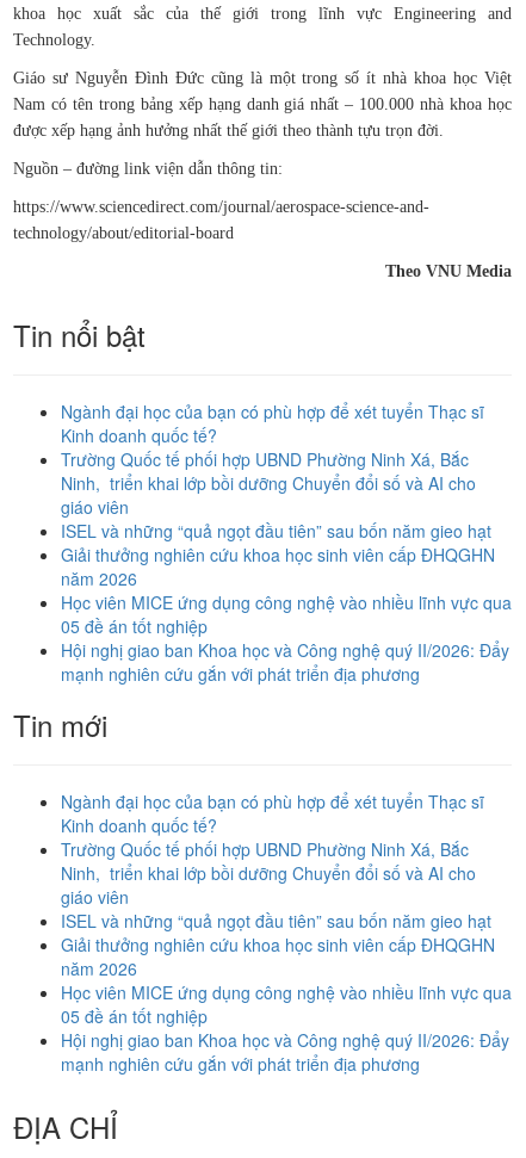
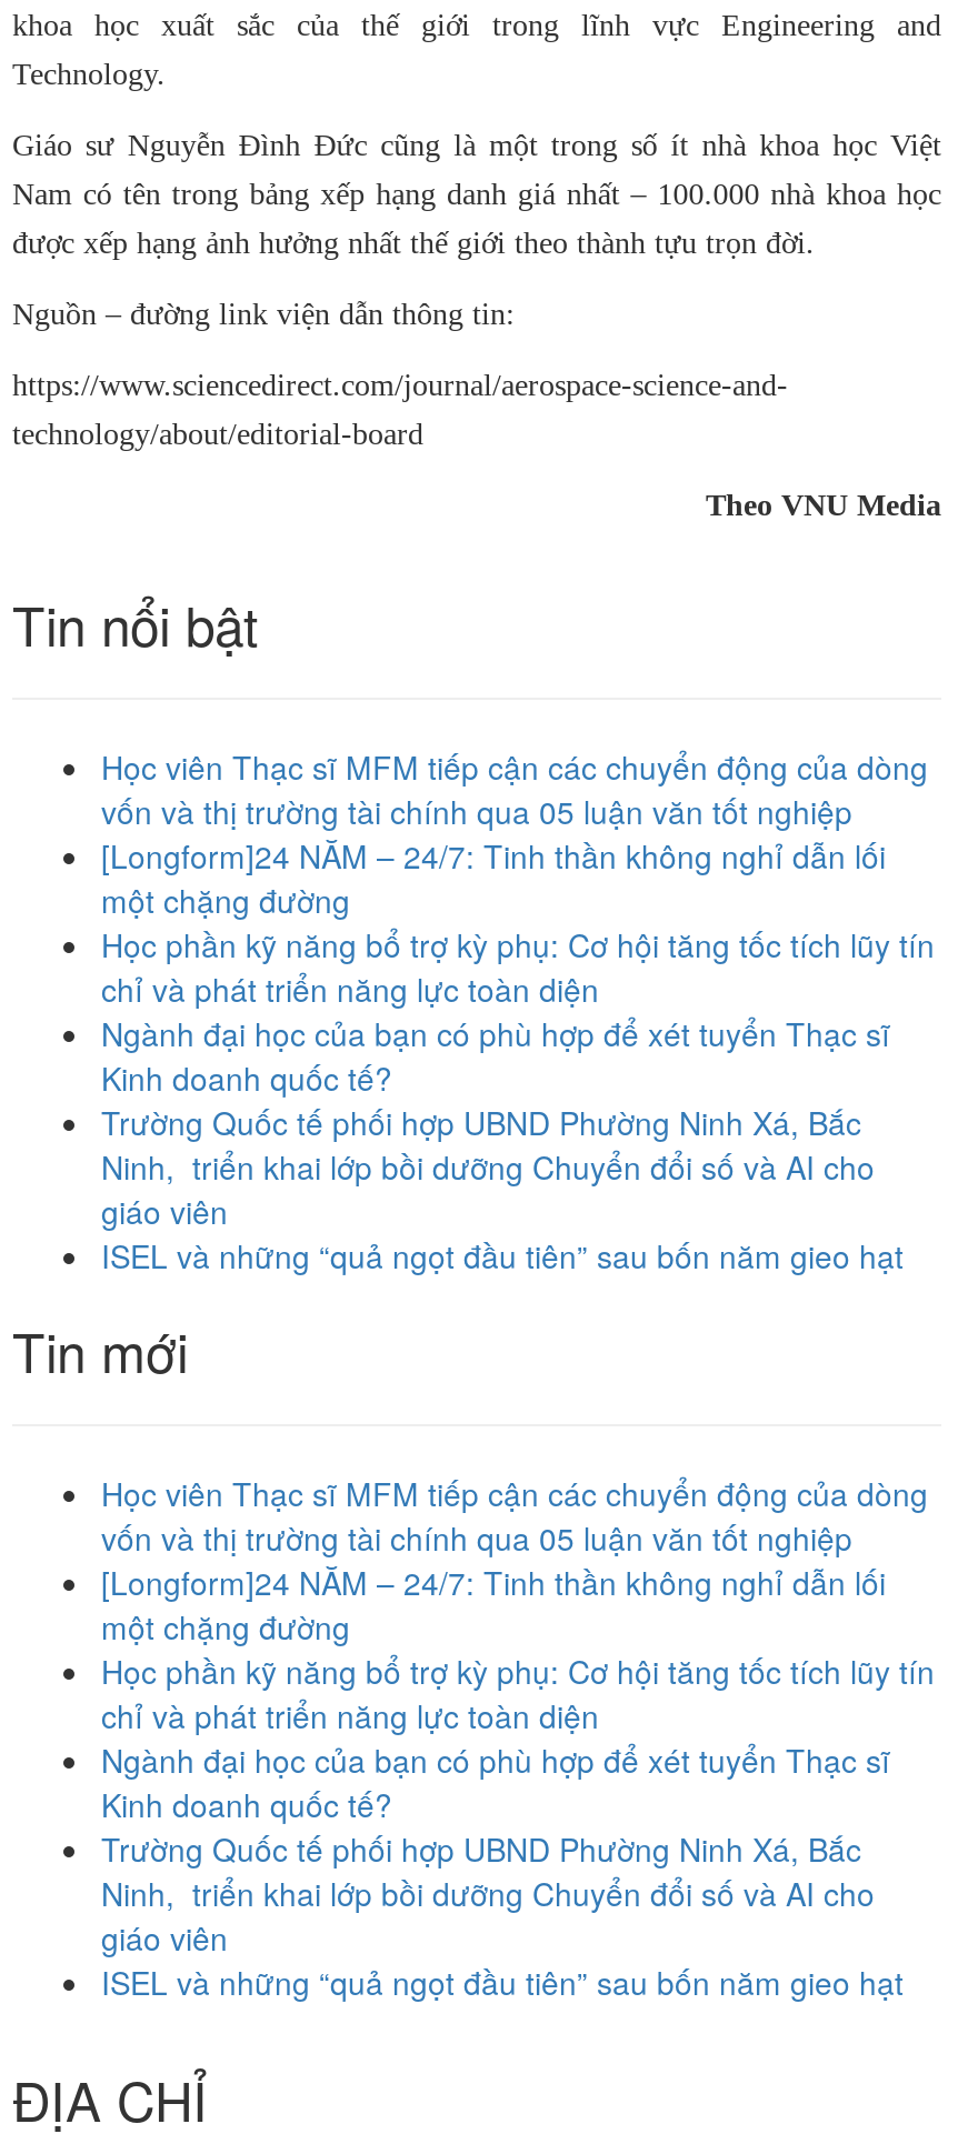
none -> [101,744,935,1011] Học viên Thạc sĩ MFM tiếp cận các chuyển động của dòng | vốn và thị trường tài chính qua 05 luận văn tốt nghiệp | [Longform]24 NĂM – 24/7: Tinh thần không nghỉ dẫn lối | một chặng đường | Học phần kỹ năng bổ trợ kỳ phụ: Cơ hội tăng tốc tích lũy tín | chỉ và phát triển năng lực toàn diện
moved [61,400,491,543] -> [101,1011,904,1278]: Ngành đại học của bạn có phù hợp để xét tuyển Thạc sĩ | Kinh doanh quốc tế? | Trường Quốc tế phối hợp UBND Phường Ninh Xá, Bắc | Ninh, triển khai lớp bồi dưỡng Chuyển đổi số và AI cho | giáo viên | ISEL và những “quả ngọt đầu tiên” sau bốn năm gieo hạt
[61,543,512,686] Giải thưởng nghiên cứu khoa học sinh viên cấp ĐHQGHN | năm 2026 | Học viên MICE ứng dụng công nghệ vào nhiều lĩnh vực qua | 05 đề án tốt nghiệp | Hội nghị giao ban Khoa học và Công nghệ quý II/2026: Đẩy | mạnh nghiên cứu gắn với phát triển địa phương -> none
none -> [101,1471,935,1737] Học viên Thạc sĩ MFM tiếp cận các chuyển động của dòng | vốn và thị trường tài chính qua 05 luận văn tốt nghiệp | [Longform]24 NĂM – 24/7: Tinh thần không nghỉ dẫn lối | một chặng đường | Học phần kỹ năng bổ trợ kỳ phụ: Cơ hội tăng tốc tích lũy tín | chỉ và phát triển năng lực toàn diện
moved [61,789,491,933] -> [101,1737,904,2004]: Ngành đại học của bạn có phù hợp để xét tuyển Thạc sĩ | Kinh doanh quốc tế? | Trường Quốc tế phối hợp UBND Phường Ninh Xá, Bắc | Ninh, triển khai lớp bồi dưỡng Chuyển đổi số và AI cho | giáo viên | ISEL và những “quả ngọt đầu tiên” sau bốn năm gieo hạt
[61,933,512,1076] Giải thưởng nghiên cứu khoa học sinh viên cấp ĐHQGHN | năm 2026 | Học viên MICE ứng dụng công nghệ vào nhiều lĩnh vực qua | 05 đề án tốt nghiệp | Hội nghị giao ban Khoa học và Công nghệ quý II/2026: Đẩy | mạnh nghiên cứu gắn với phát triển địa phương -> none

